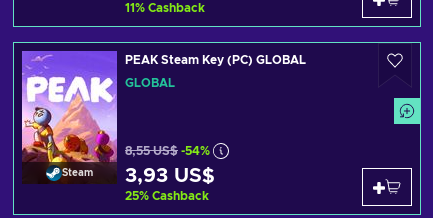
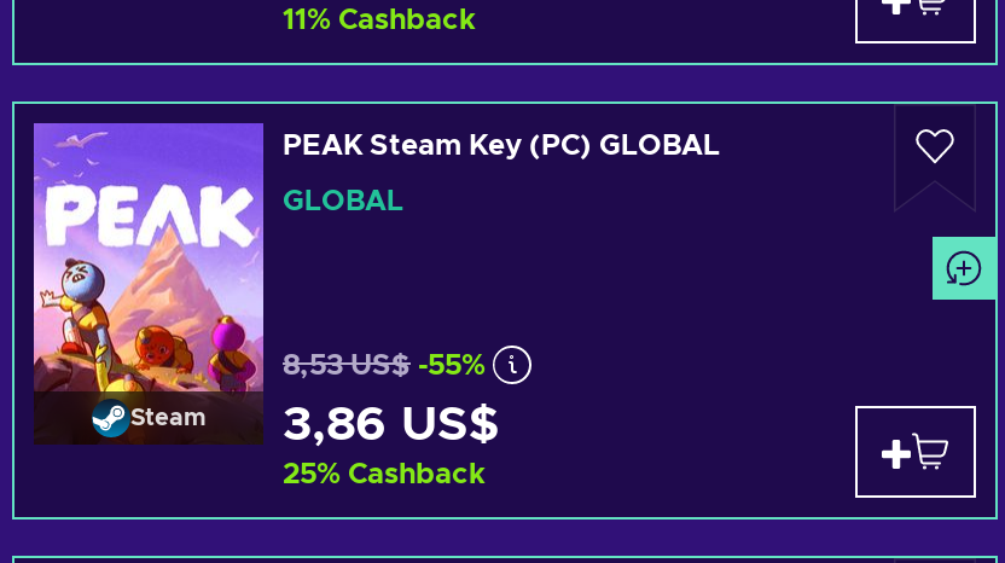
[125,145,210,157] 8,55 US$ -54% -> [283,350,486,379] 8,53 US$ -55%
[125,166,215,186] 3,93 US$ -> [283,401,500,450] 3,86 US$

